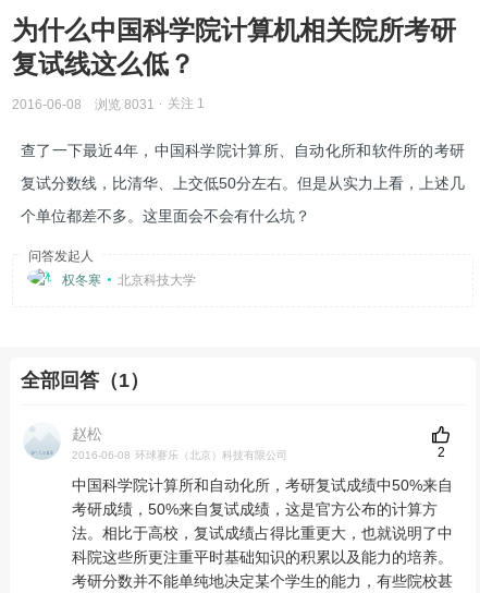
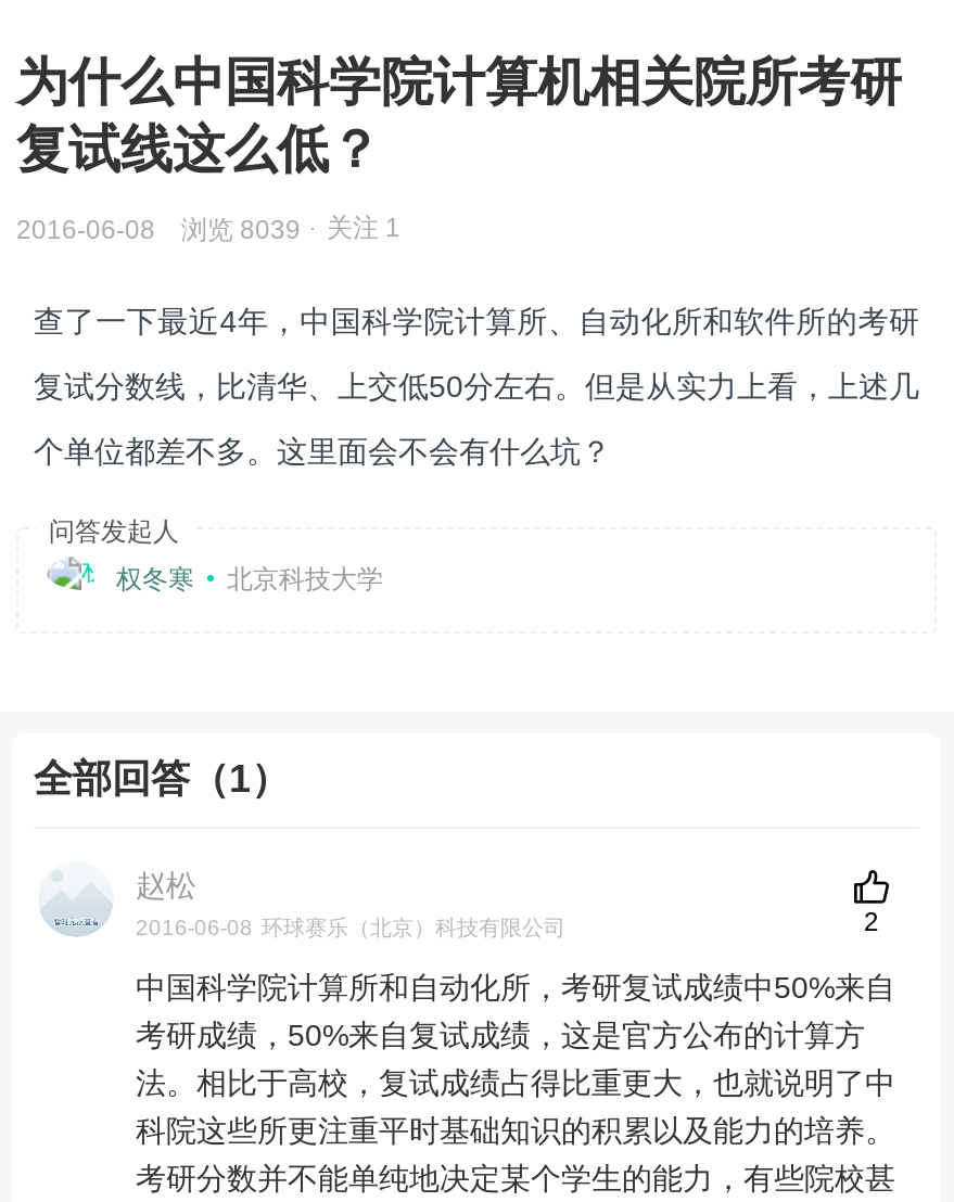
[12,96,205,112] 2016-06-08 浏览 8031 关注1 -> [16,213,400,244] 2016-06-08 浏览 8039 关注1

